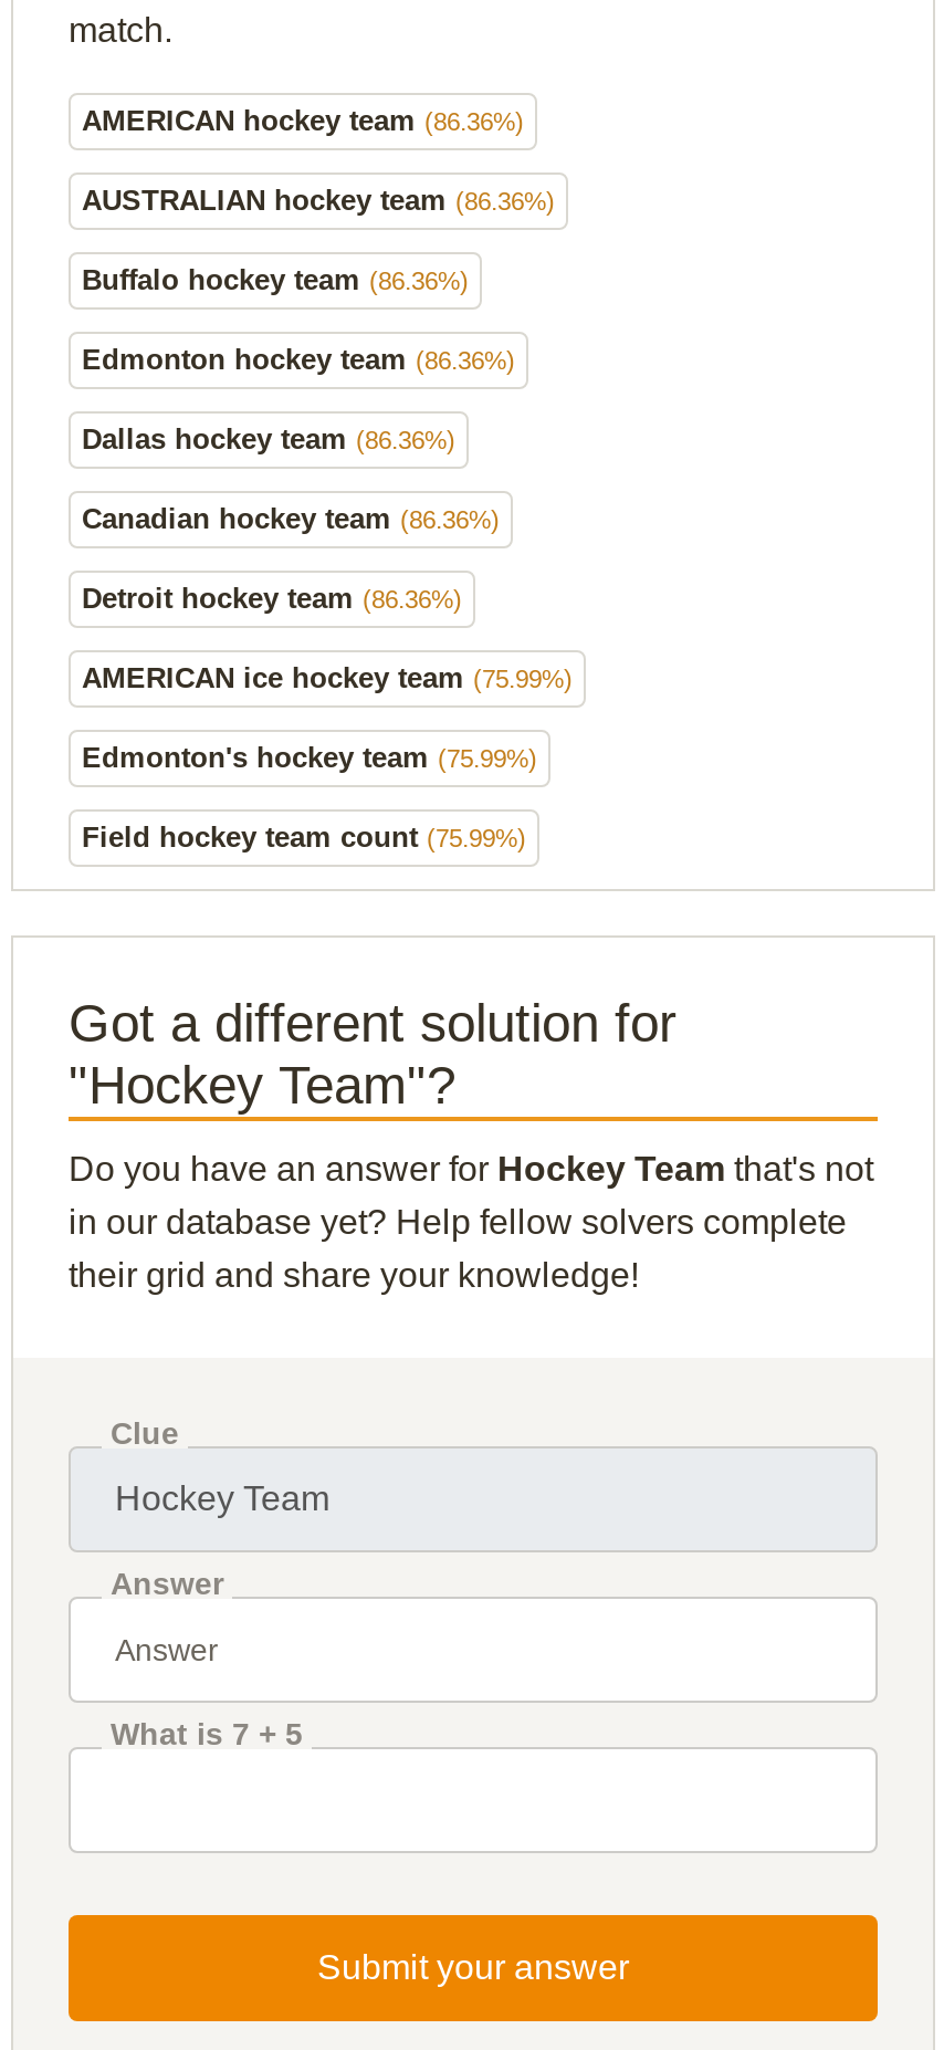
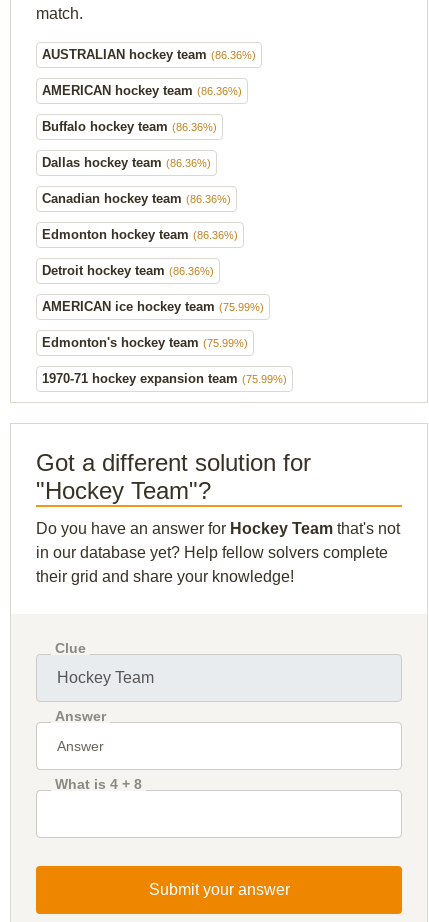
moved [82,103,524,136] -> [42,83,242,98]: AMERICAN hockey team (86.36%)
moved [82,183,555,216] -> [42,47,256,62]: AUSTRALIAN hockey team (86.36%)
moved [82,342,515,375] -> [42,227,238,242]: Edmonton hockey team (86.36%)
moved [82,421,500,534] -> [42,155,231,206]: Dallas hockey team (86.36%) | Canadian hockey team (86.36%)
[82,820,526,853] Field hockey team count (75.99%) -> [42,371,287,386] 1970-71 hockey expansion team (75.99%)
[111,1715,303,1751] What is 7 + 5 -> [55,776,142,792] What is 4 + 8

